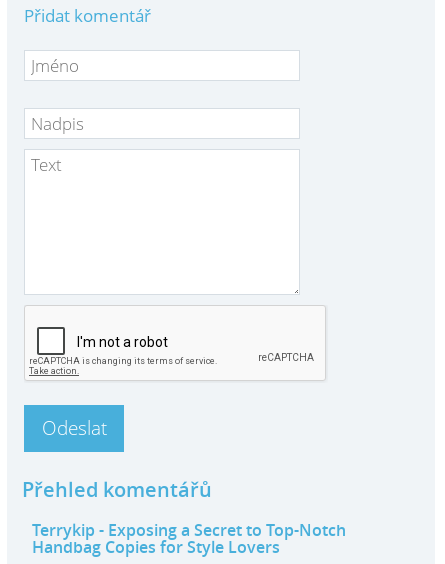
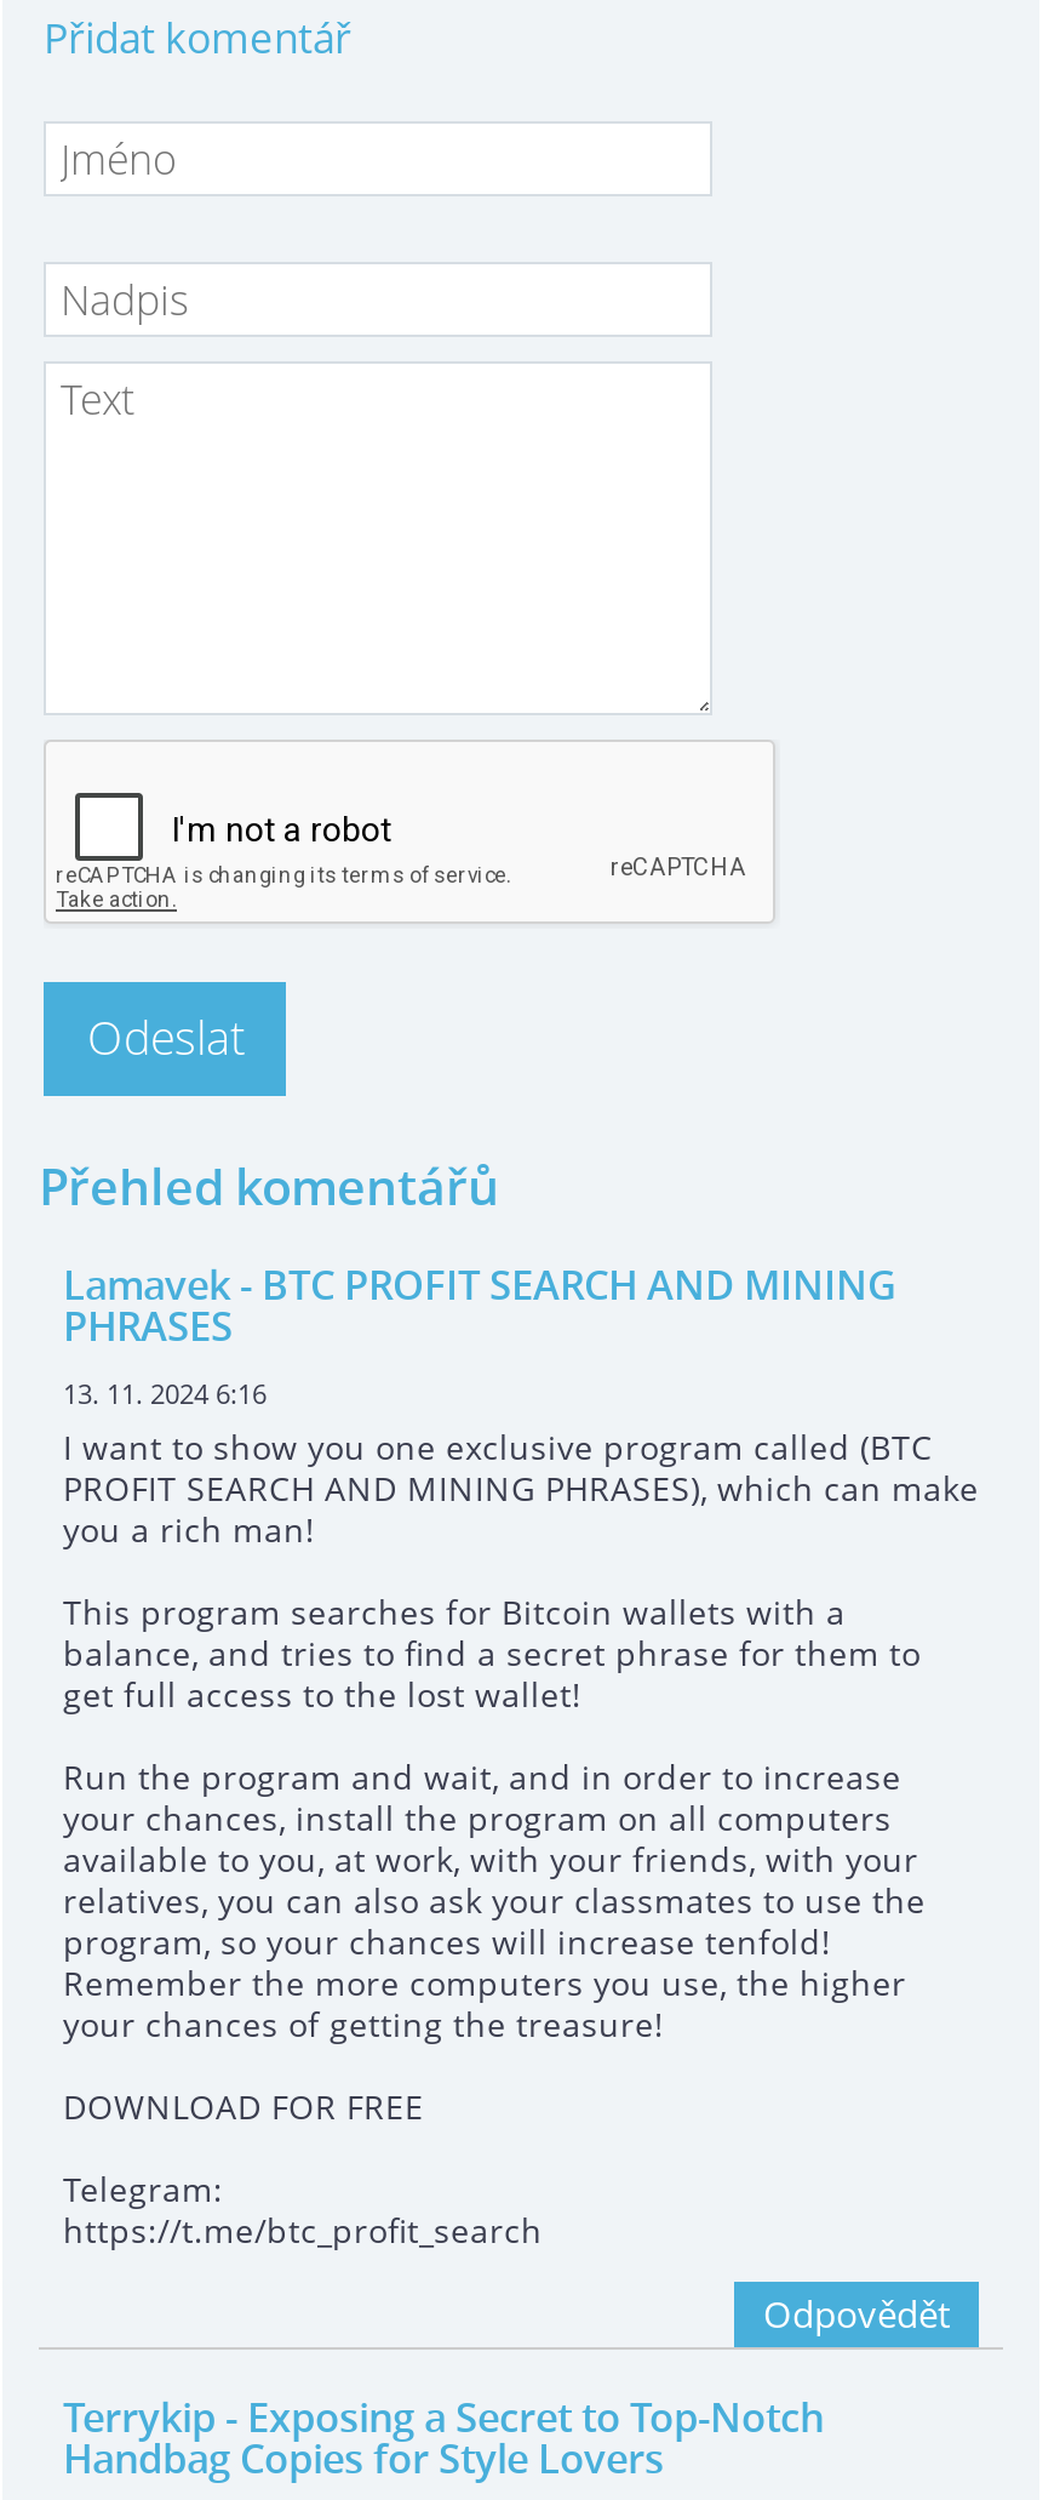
none -> [63,1259,979,2338] Lamavek - BTC PROFIT SEARCH AND MINING | PHRASES | 13. 11. 2024 6:16 | I want to show you one exclusive program called (BTC | PROFIT SEARCH AND MINING PHRASES), which can make | you a rich man! | This program searches for Bitcoin wallets with a | balance, and tries to find a secret phrase for them to | get full access to the lost wallet! | Run the program and wait, and in order to increase | your chances, install the program on all computers | available to you, at work, with your friends, with your | relatives, you can also ask your classmates to use the | program, so your chances will increase tenfold! | Remember the more computers you use, the higher | your chances of getting the treasure! | DOWNLOAD FOR FREE | Telegram: | https://t.me/btc_profit_search | Odpovědět

